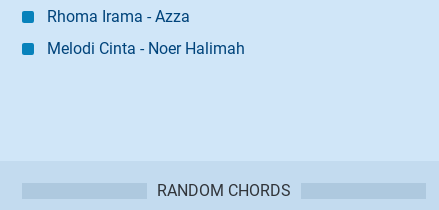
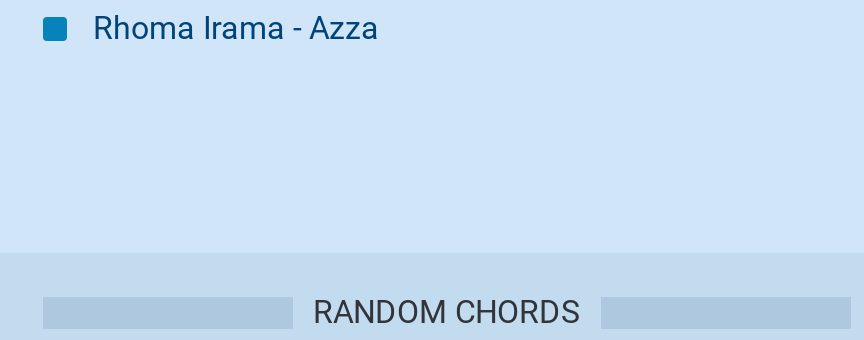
[47,39,245,58] Melodi Cinta - Noer Halimah -> none

